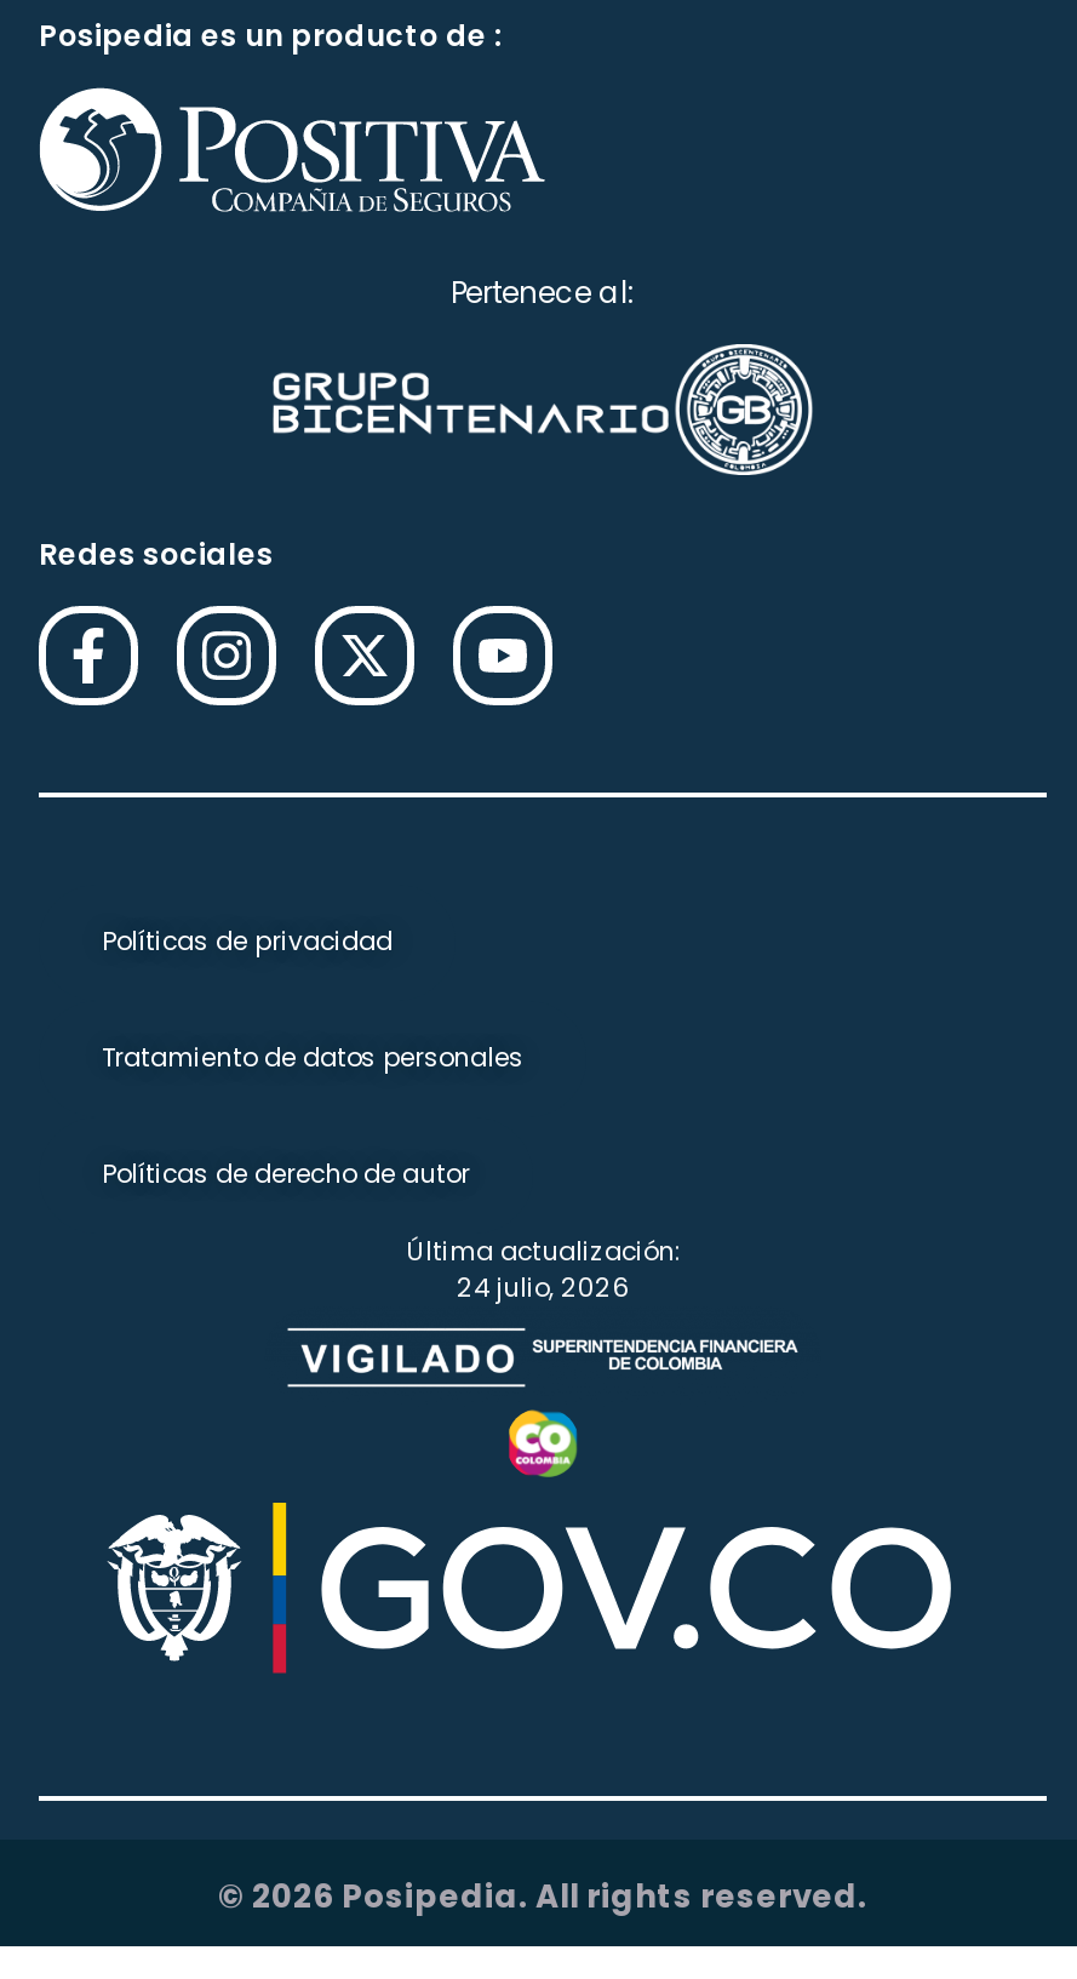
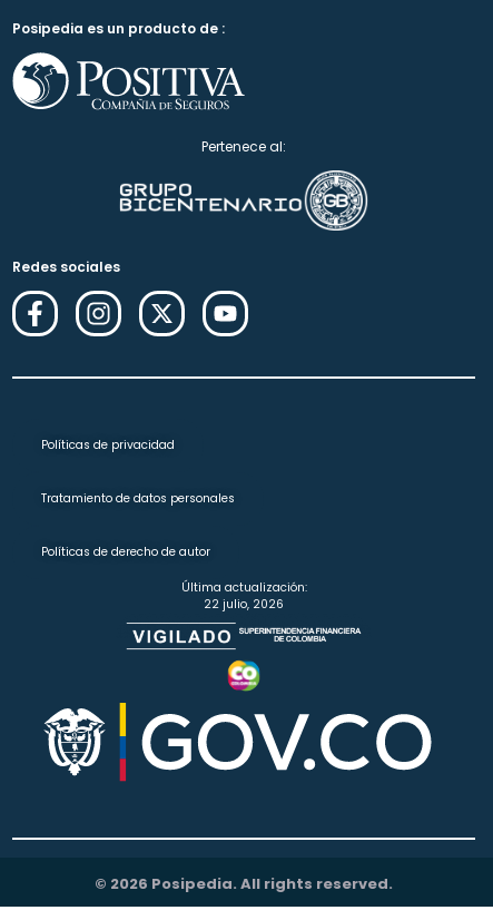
[457,1270,629,1306] 24 julio, 2026 -> [204,596,284,612] 22 julio, 2026

